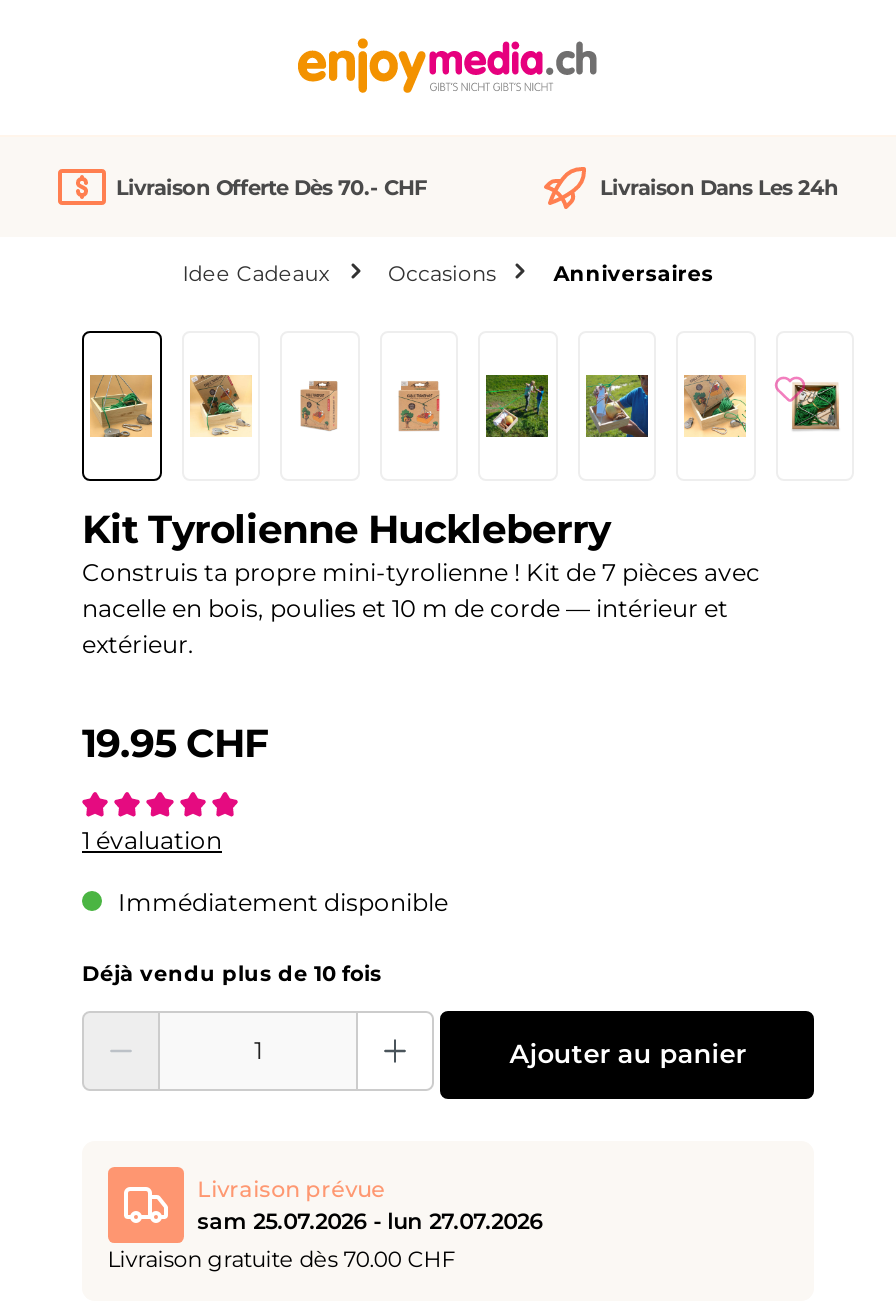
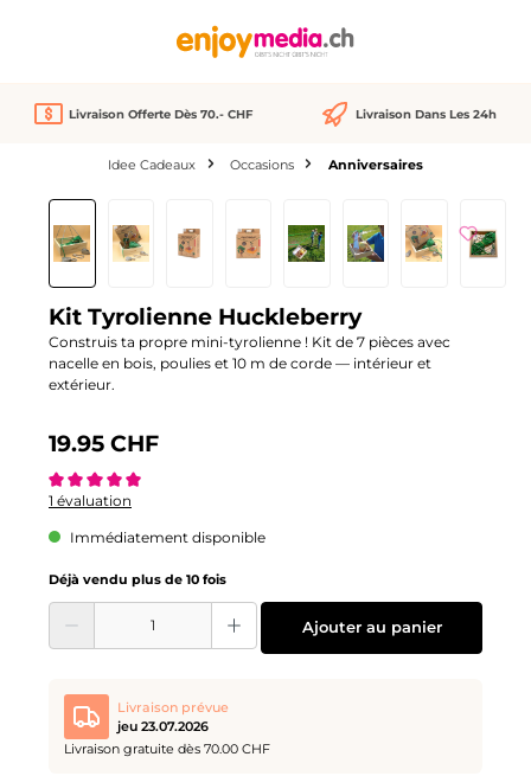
[197,1206,543,1234] sam 25.07.2026 - lun 27.07.2026 -> [117,718,208,734] jeu 23.07.2026

